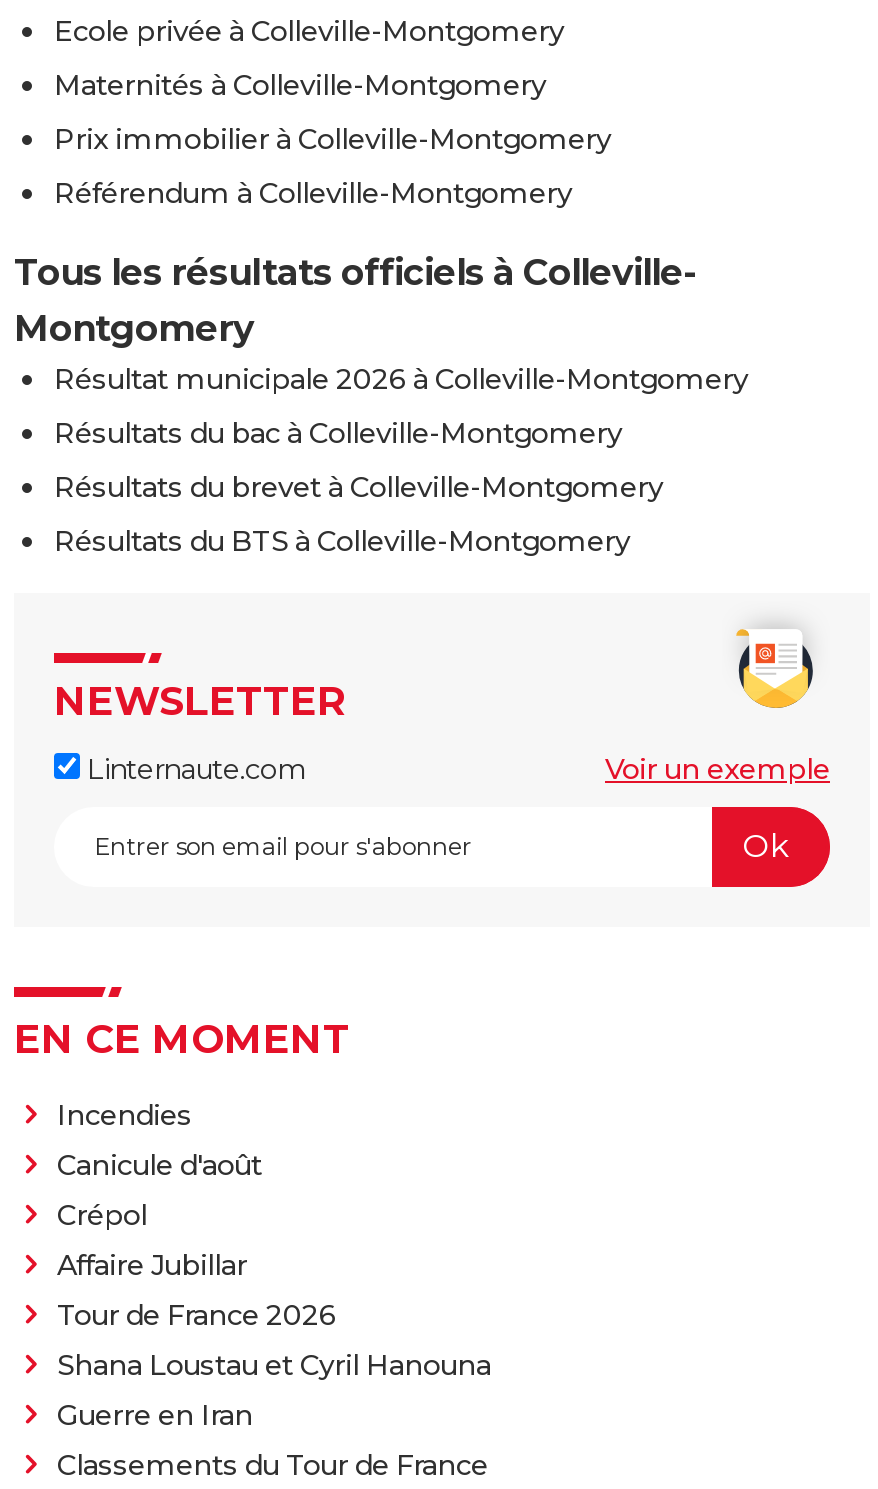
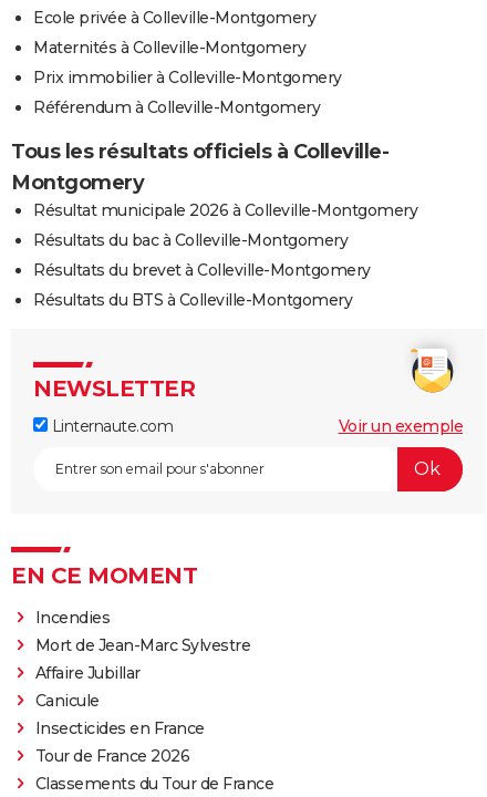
[57,1147,262,1233] Canicule d'août | Crépol -> [35,635,250,655] Mort de Jean-Marc Sylvestre
none -> [35,691,204,738] Canicule | Insecticides en France
moved [57,1297,336,1333] -> [35,746,189,766]: Tour de France 2026
[57,1347,491,1433] Shana Loustau et Cyril Hanouna | Guerre en Iran -> none

